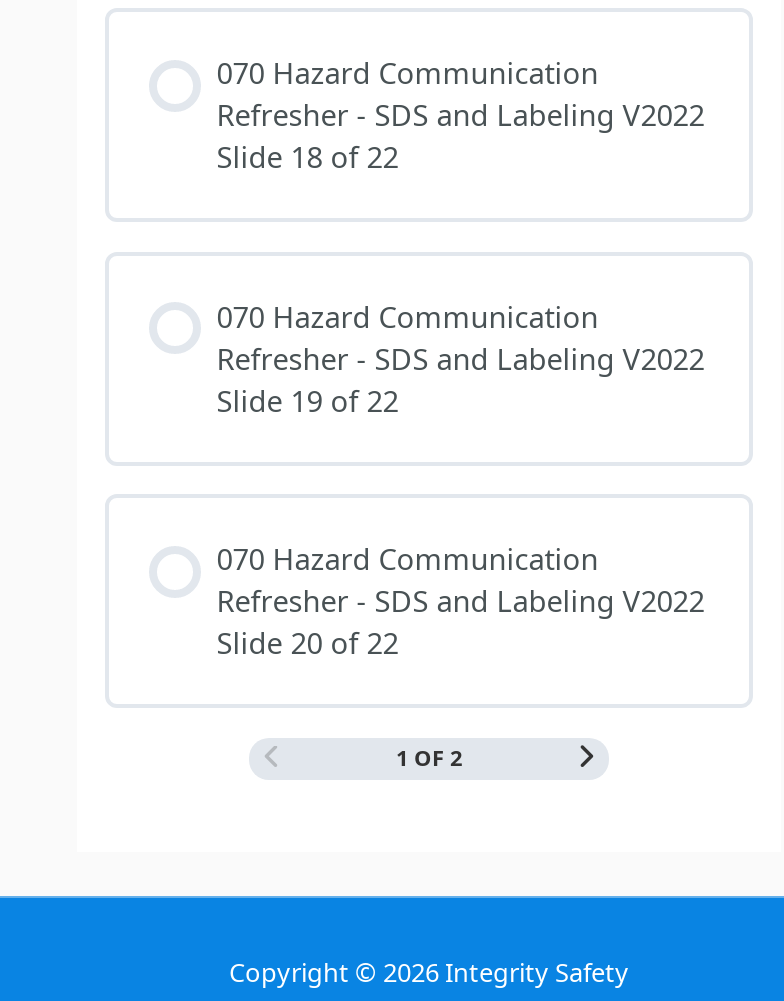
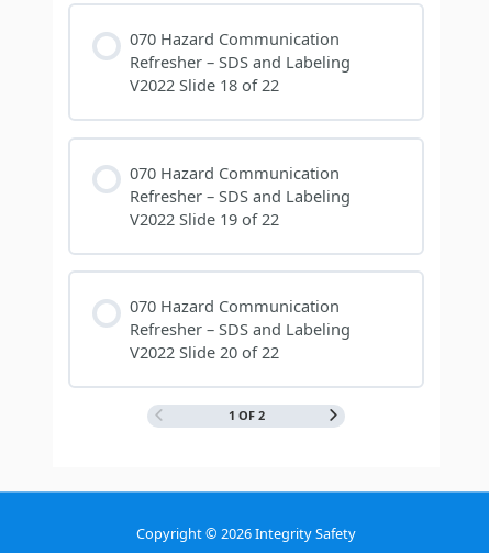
[216,94,704,176] Refresher - SDS and Labeling V2022 | Slide 18 of 22 -> [129,51,350,96] Refresher – SDS and Labeling | V2022 Slide 18 of 22
[216,337,704,419] Refresher - SDS and Labeling V2022 | Slide 19 of 22 -> [129,184,350,229] Refresher – SDS and Labeling | V2022 Slide 19 of 22
[216,580,704,662] Refresher - SDS and Labeling V2022 | Slide 20 of 22 -> [129,318,350,363] Refresher – SDS and Labeling | V2022 Slide 20 of 22

